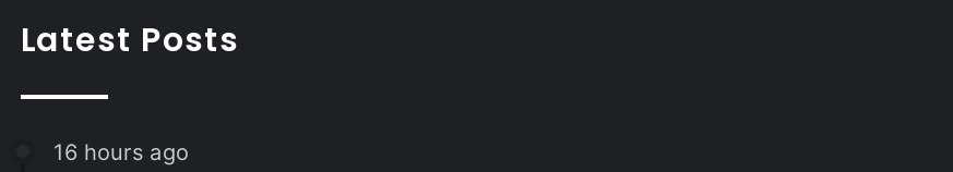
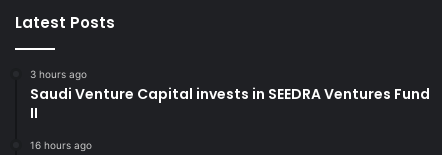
none -> [30,68,430,123] 3 hours ago | Saudi Venture Capital invests in SEEDRA Ventures Fund | II

